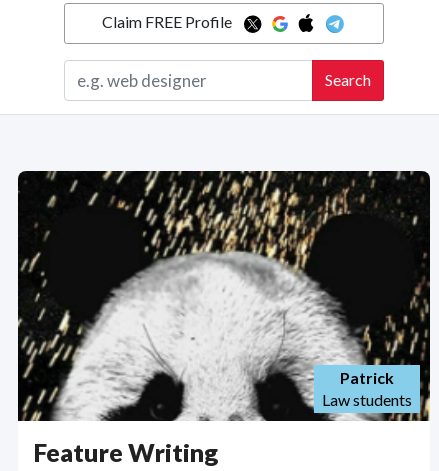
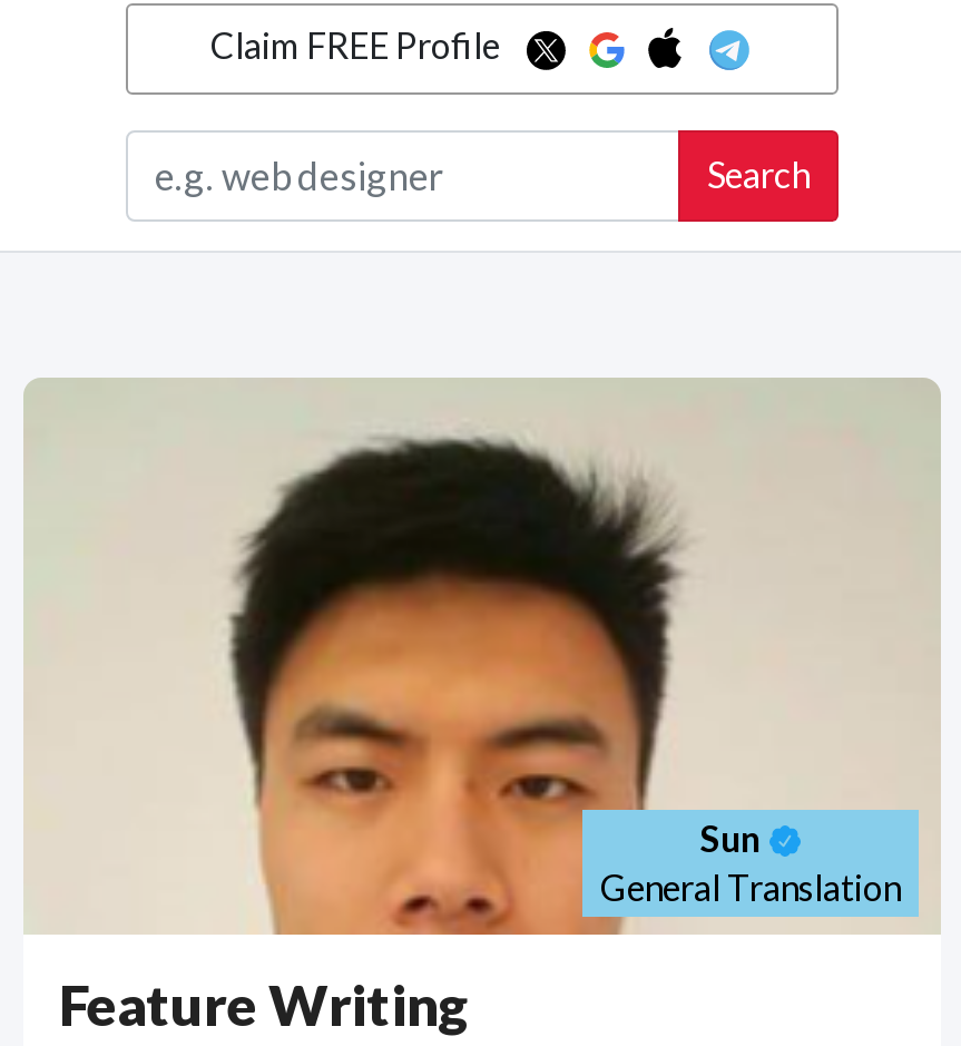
[17,170,431,422] [image] | Patrick | Law students -> [23,378,941,937] [image] | Sun | General Translation

